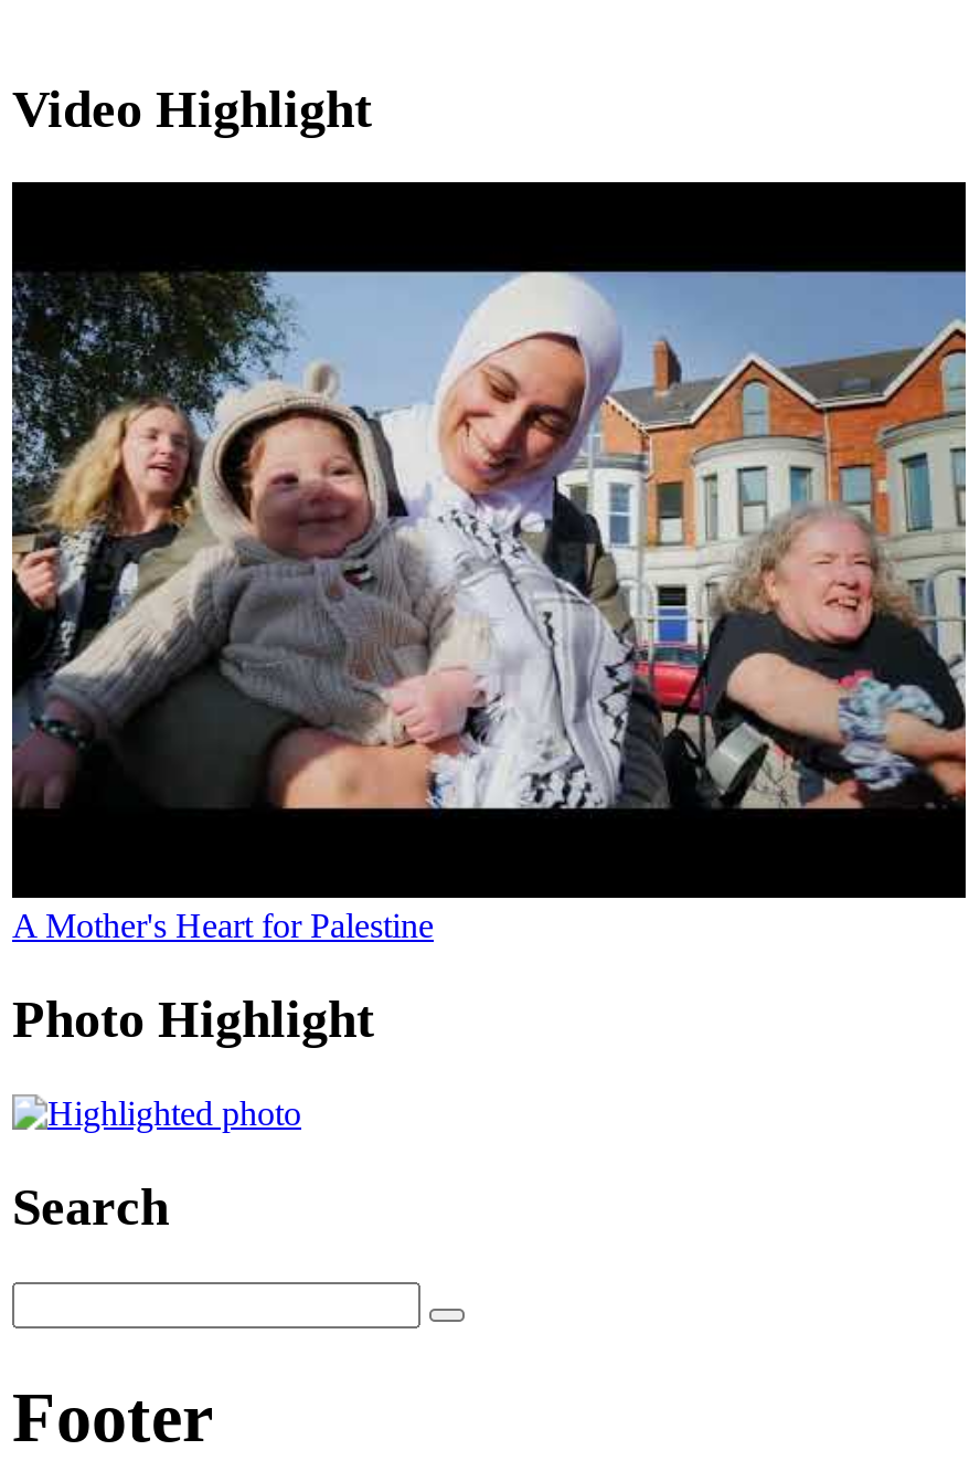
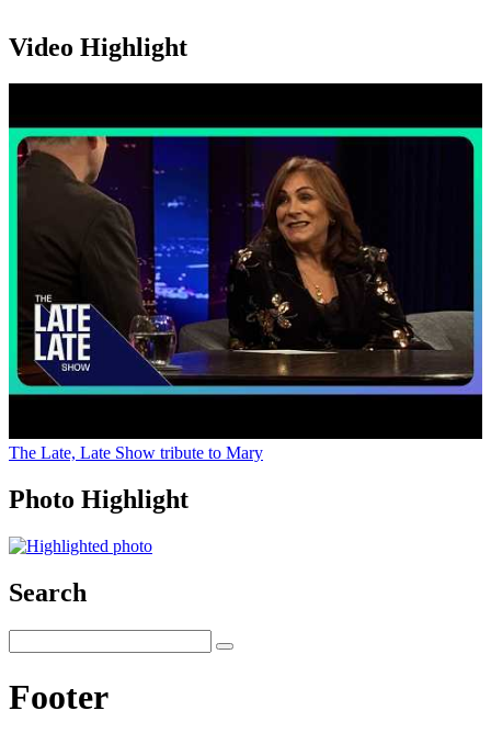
[10,271,968,812] [image] -> [8,126,483,396] [image]
[12,908,434,945] A Mother's Heart for Palestine -> [9,444,263,462] The Late, Late Show tribute to Mary

